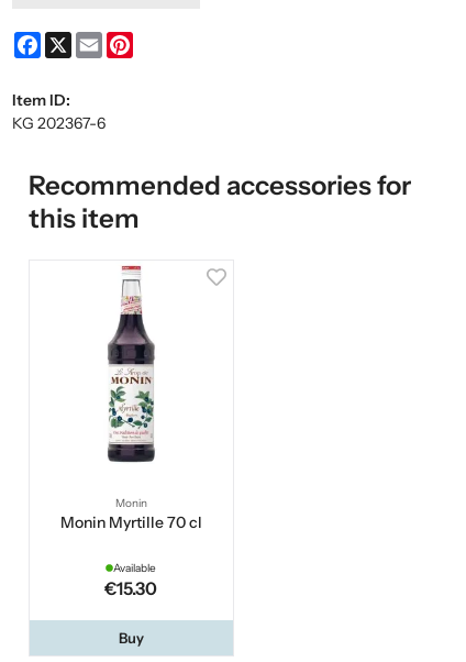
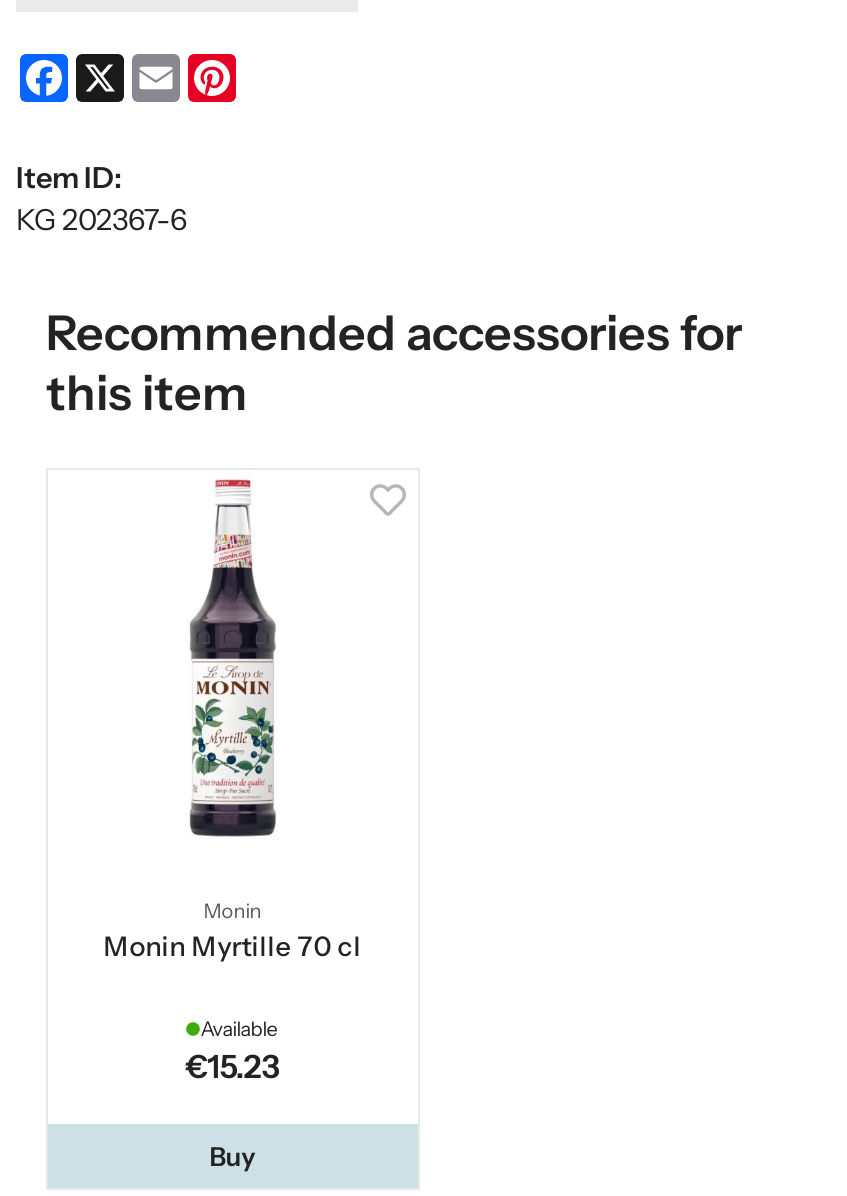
[105,579,157,600] €15.30 -> [186,1048,280,1086] €15.23

